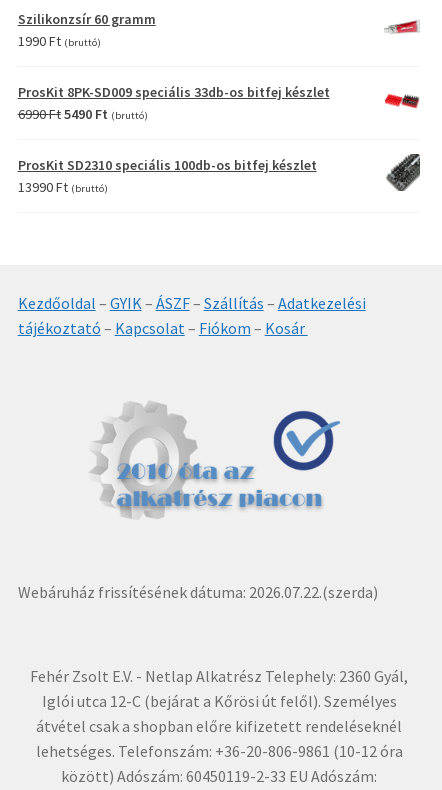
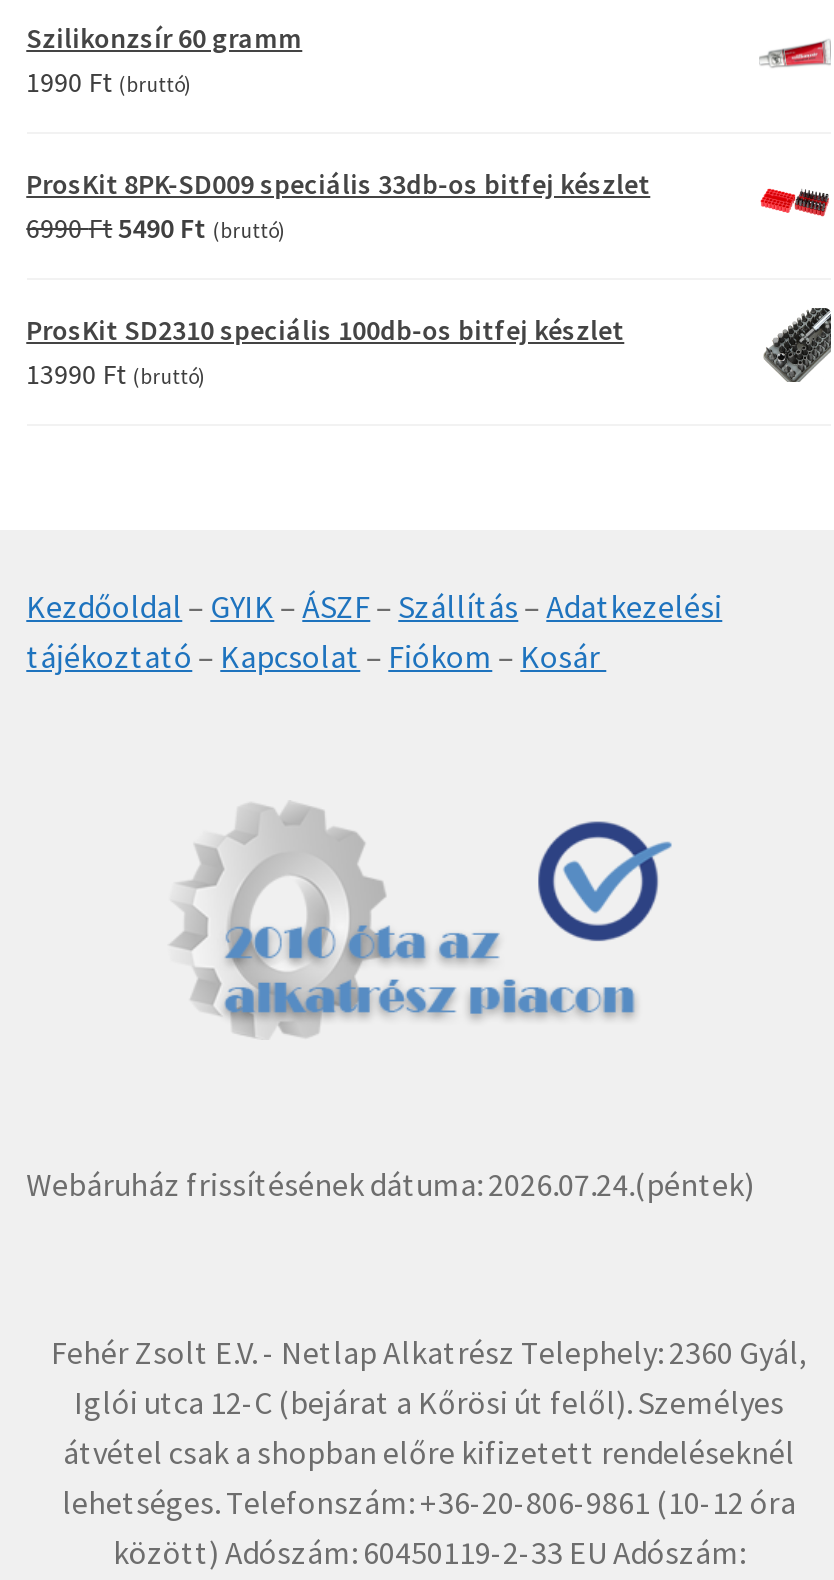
[18,582,378,602] Webáruház frissítésének dátuma: 2026.07.22.(szerda) -> [26,1163,754,1203] Webáruház frissítésének dátuma: 2026.07.24.(péntek)

